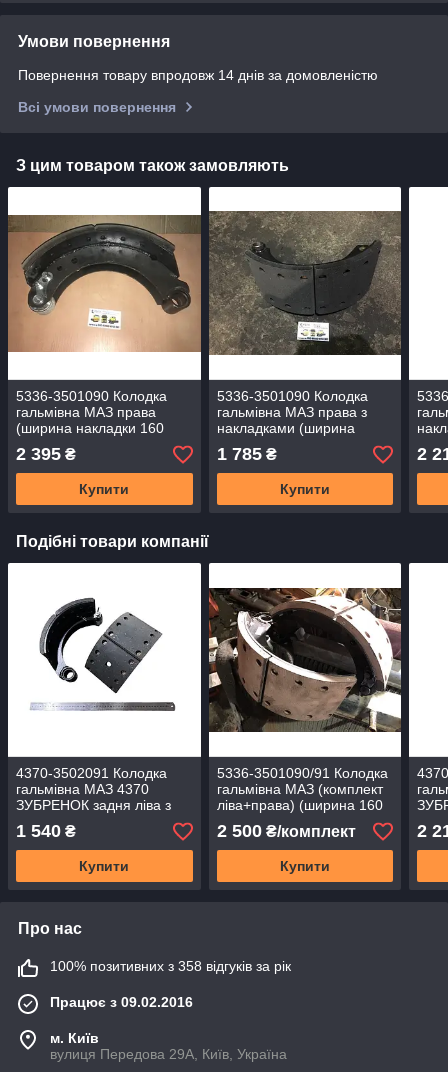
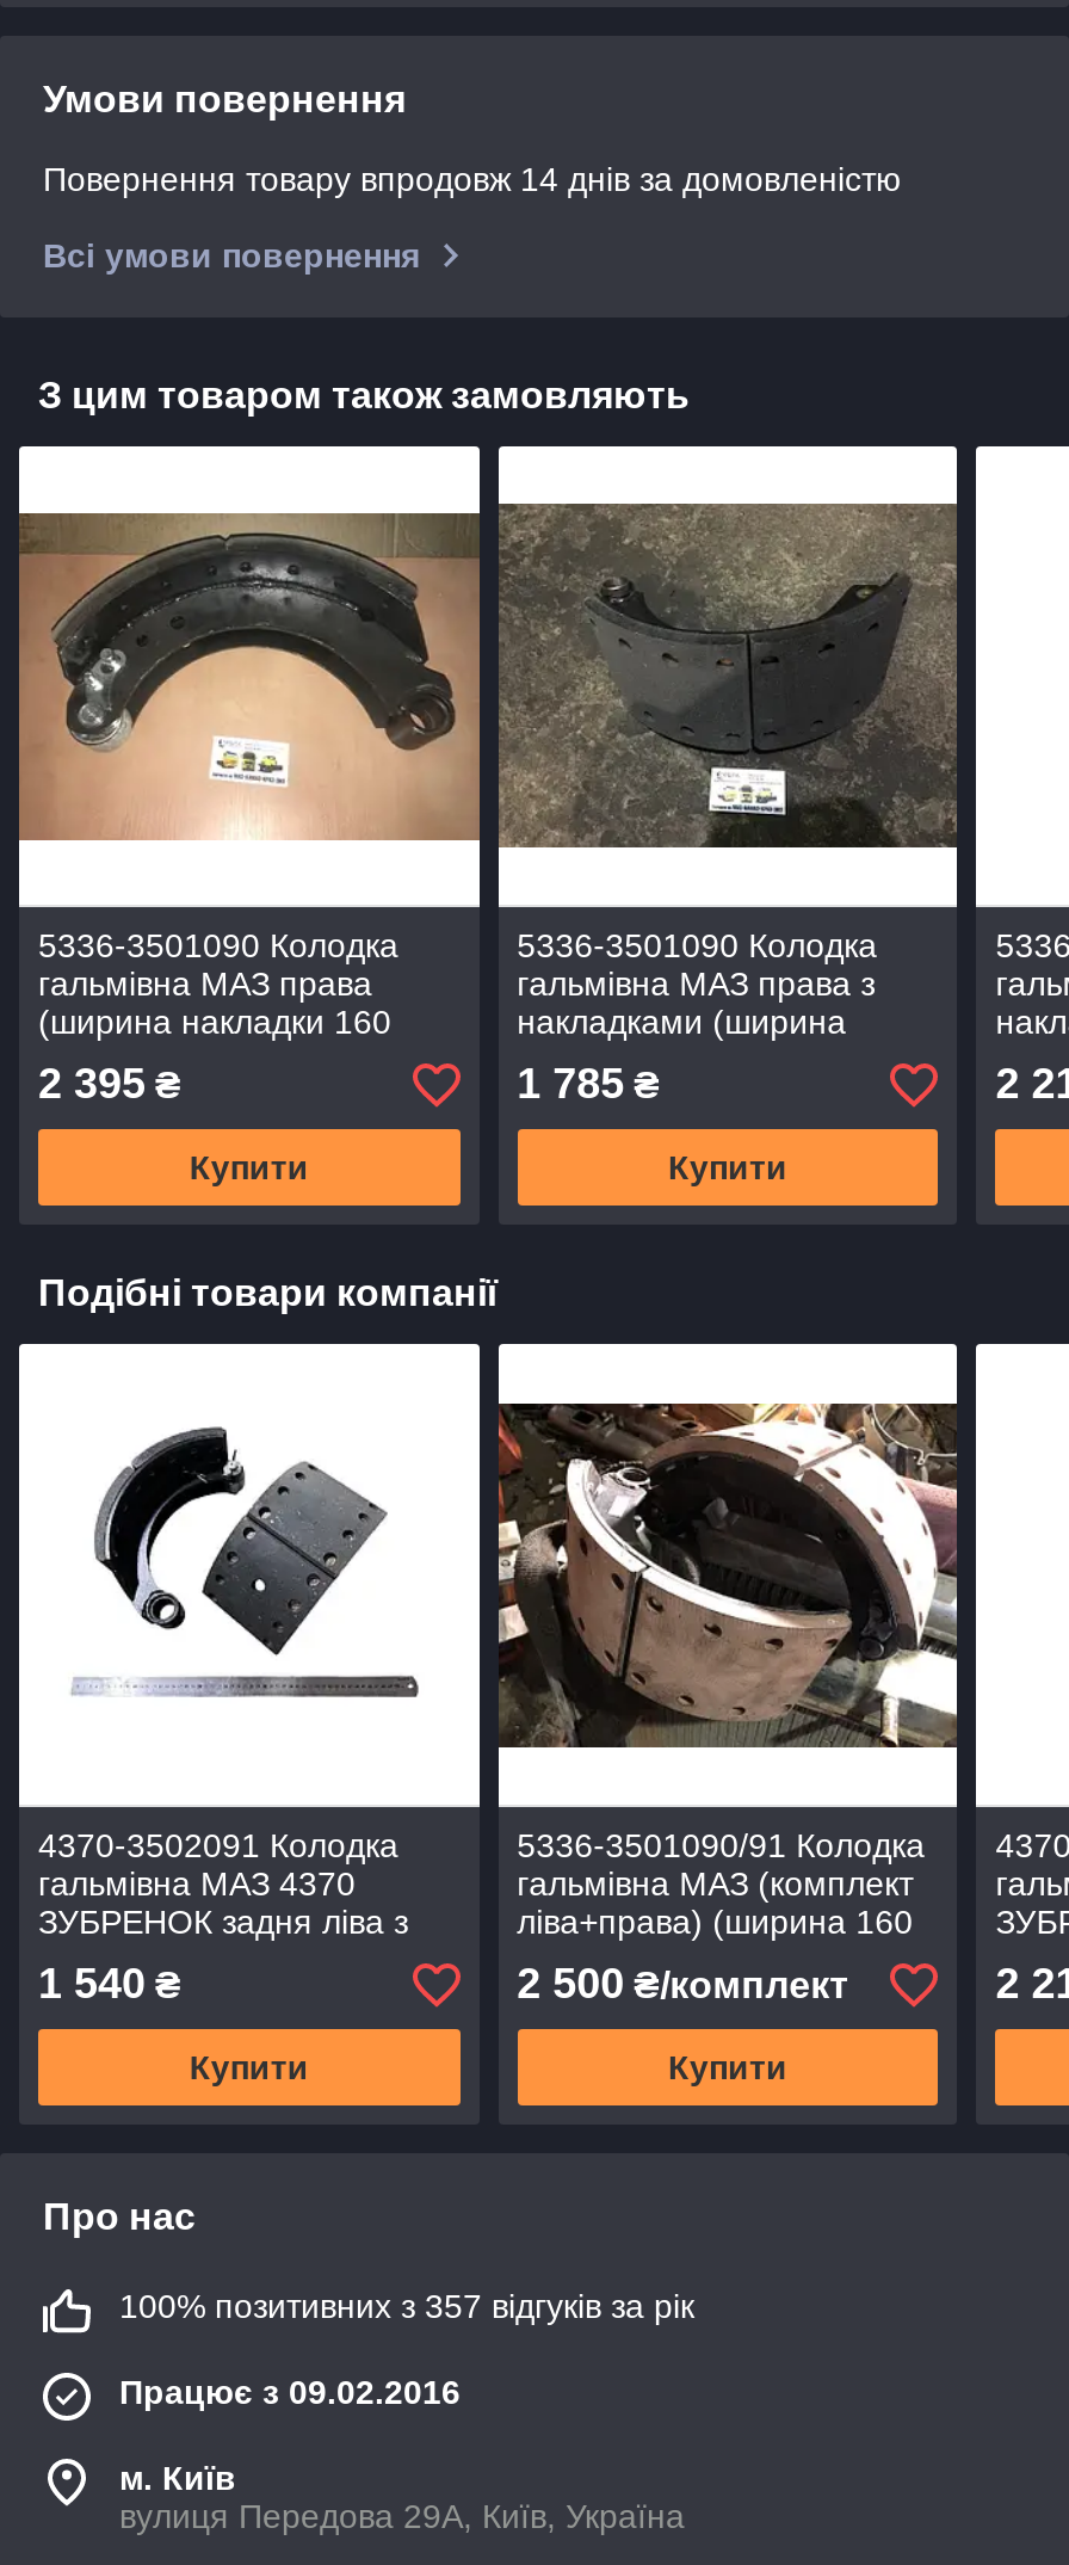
[50,958,291,974] 100% позитивних з 358 відгуків за рік -> [119,2287,694,2325] 100% позитивних з 357 відгуків за рік

